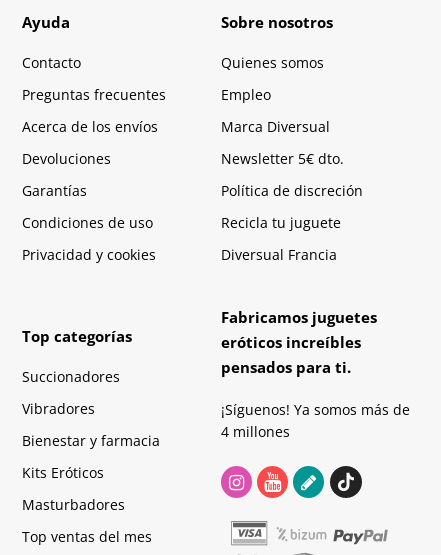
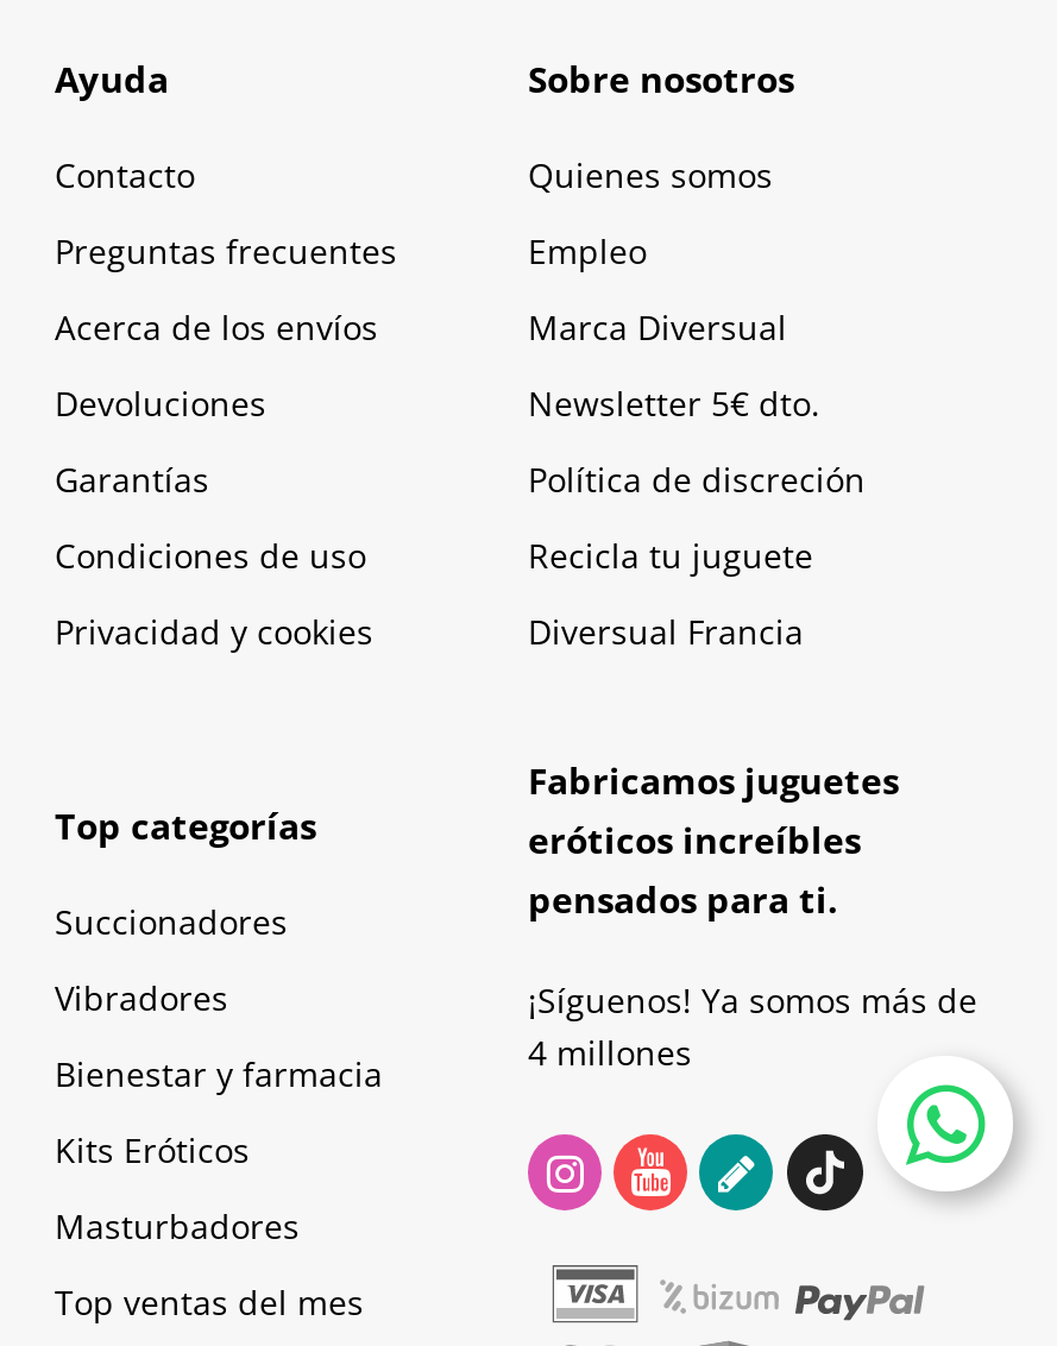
none -> [904,1082,1027,1206] [image]

